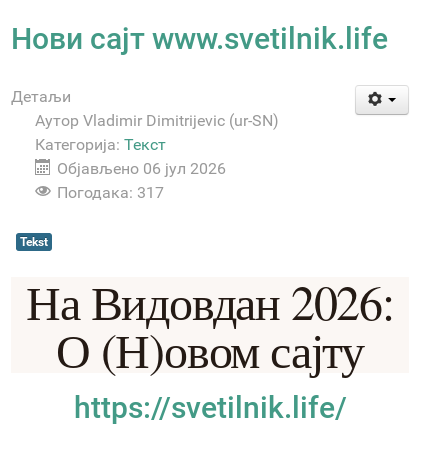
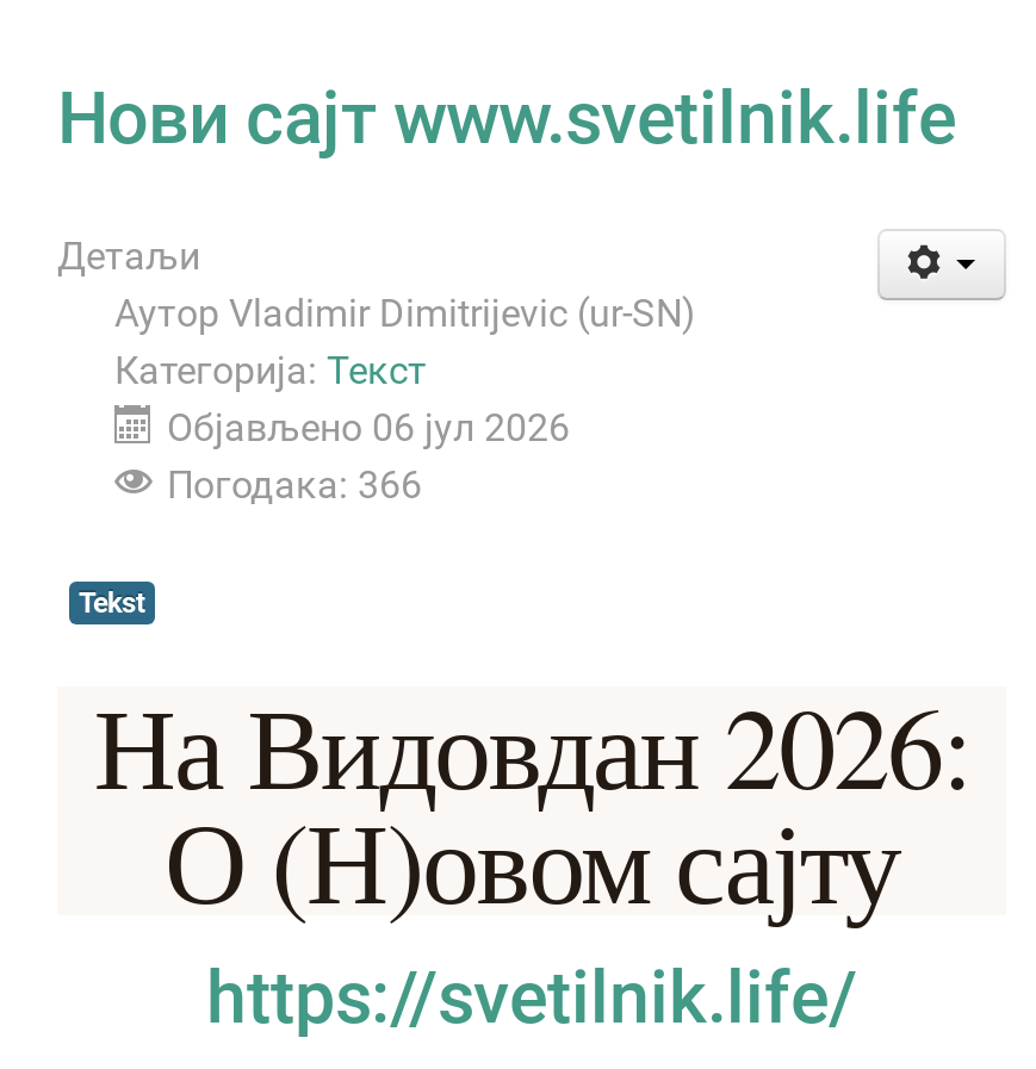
[57,183,164,202] Погодака: 317 -> [167,463,422,508] Погодака: 366

